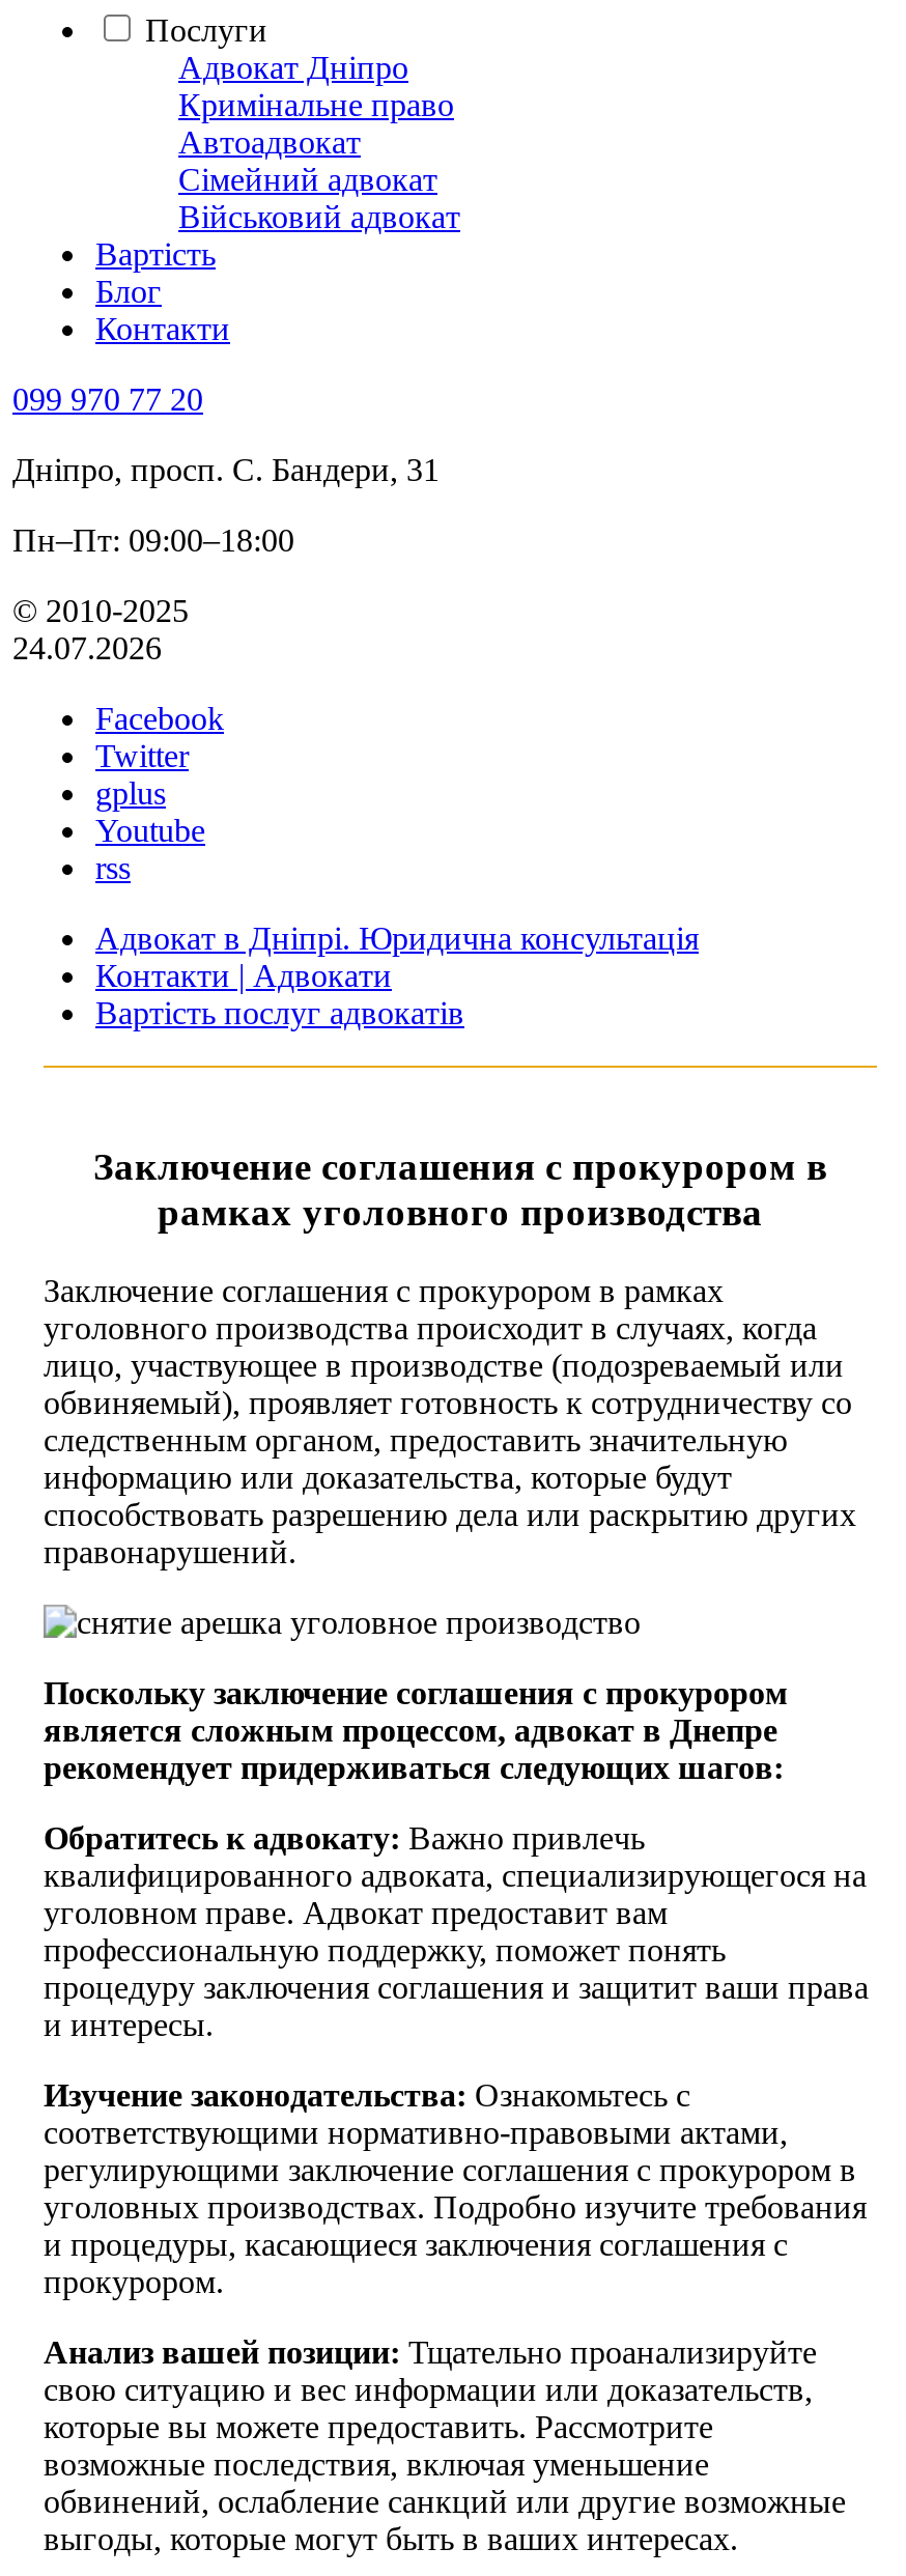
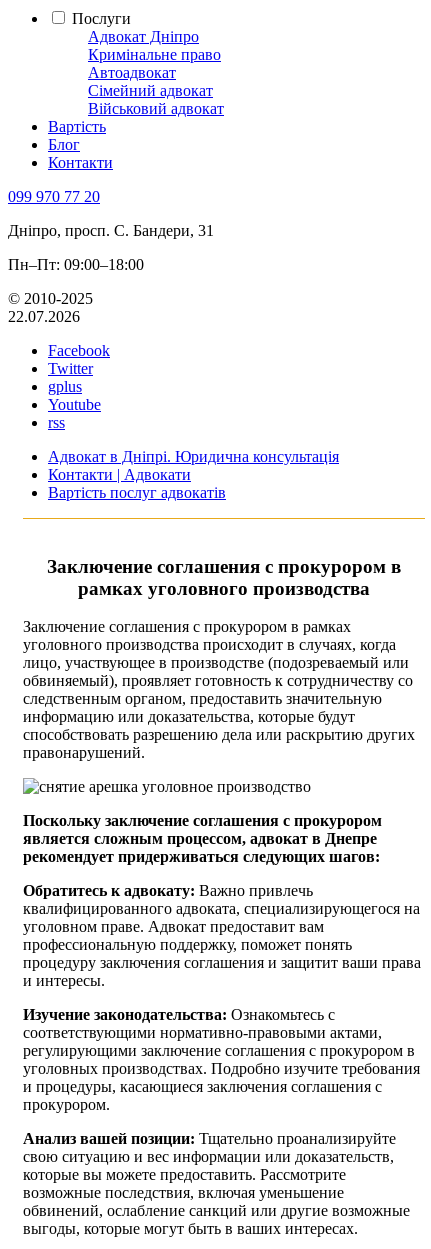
[12,630,162,666] 24.07.2026 -> [8,308,80,325] 22.07.2026

